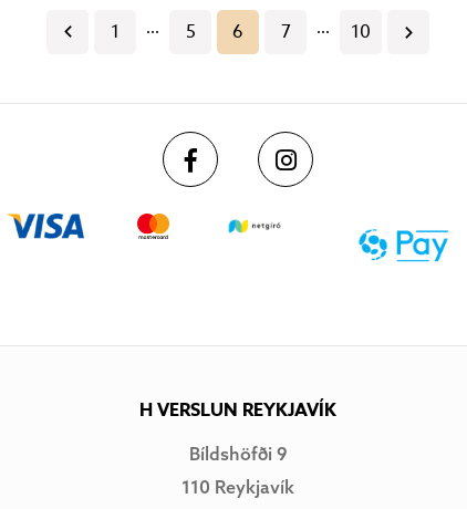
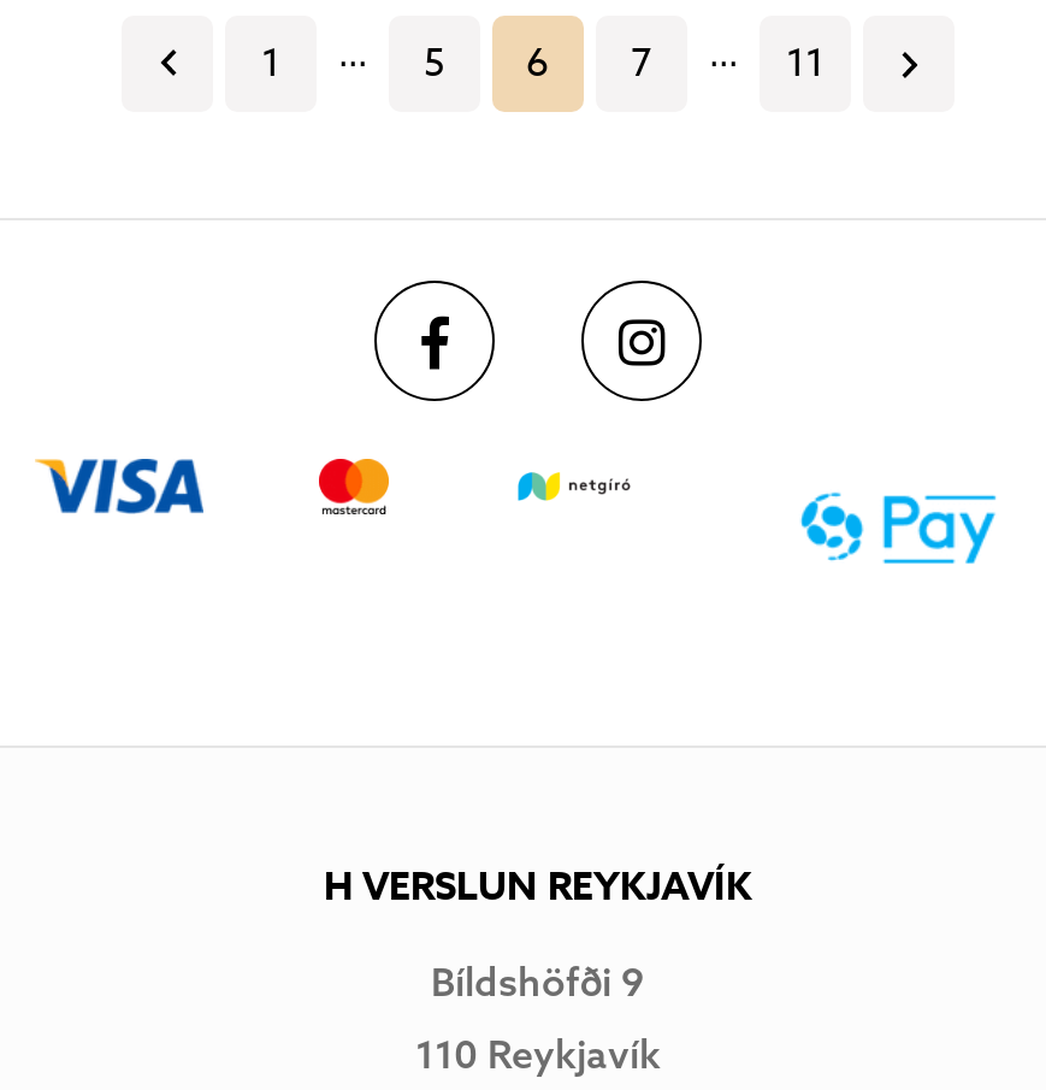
[351,19,371,45] 10 -> [786,35,825,93] 11

